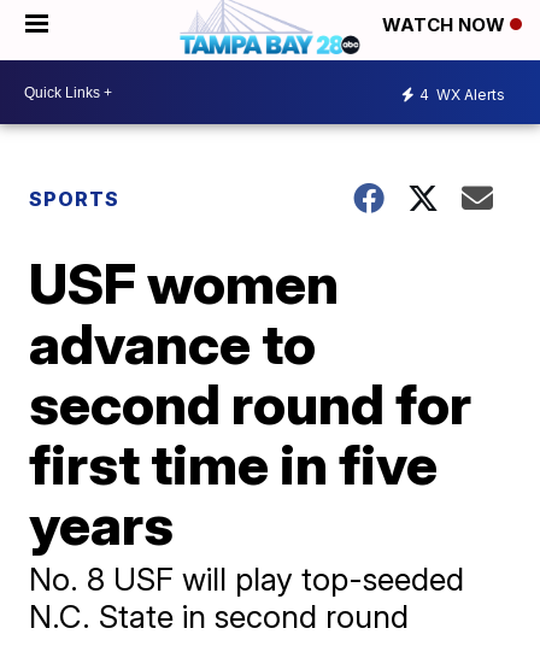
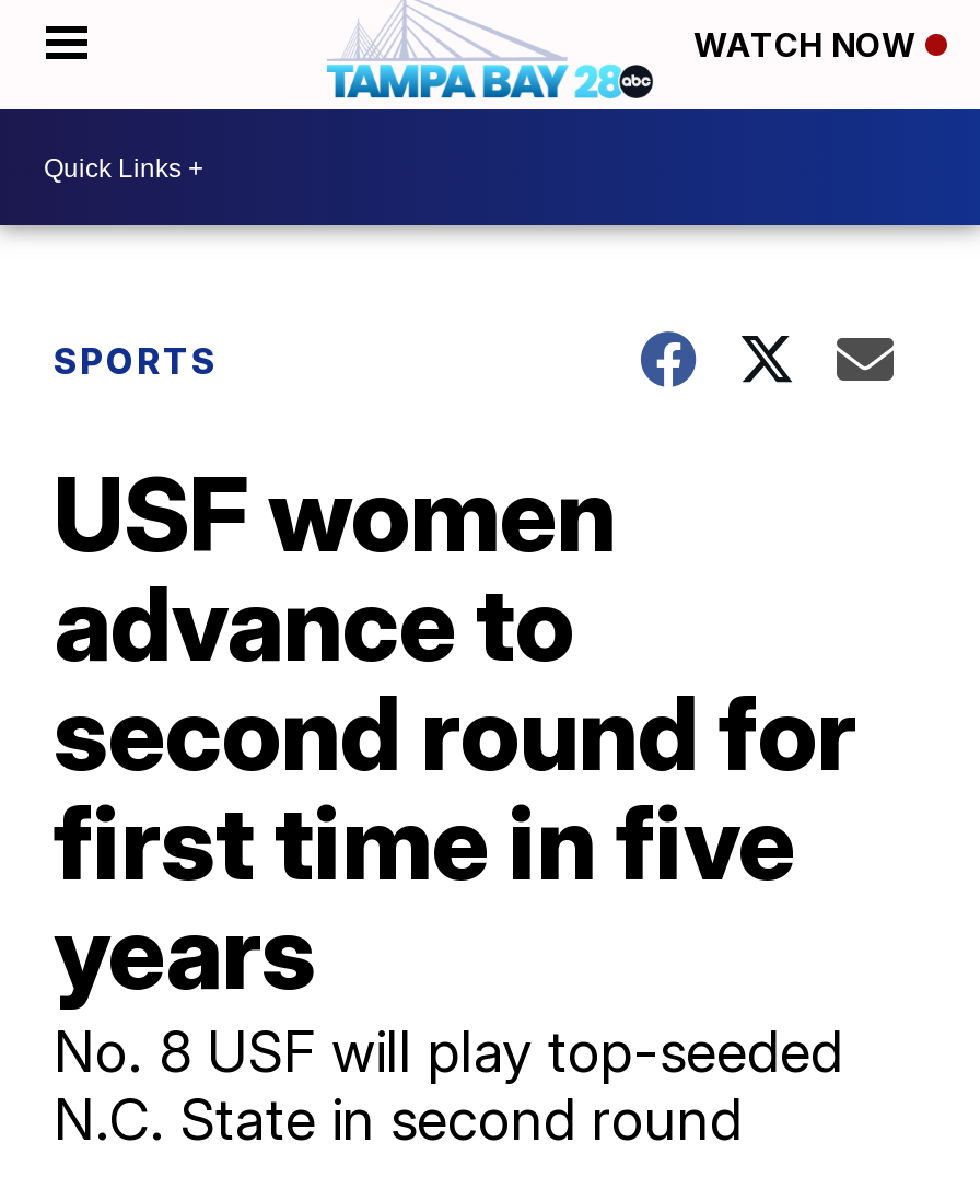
[419,85,505,103] 4 WX Alerts -> none

